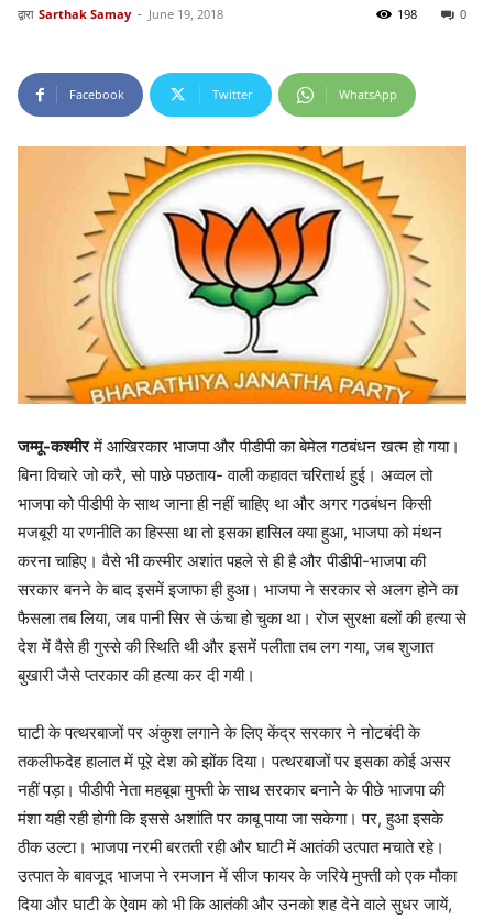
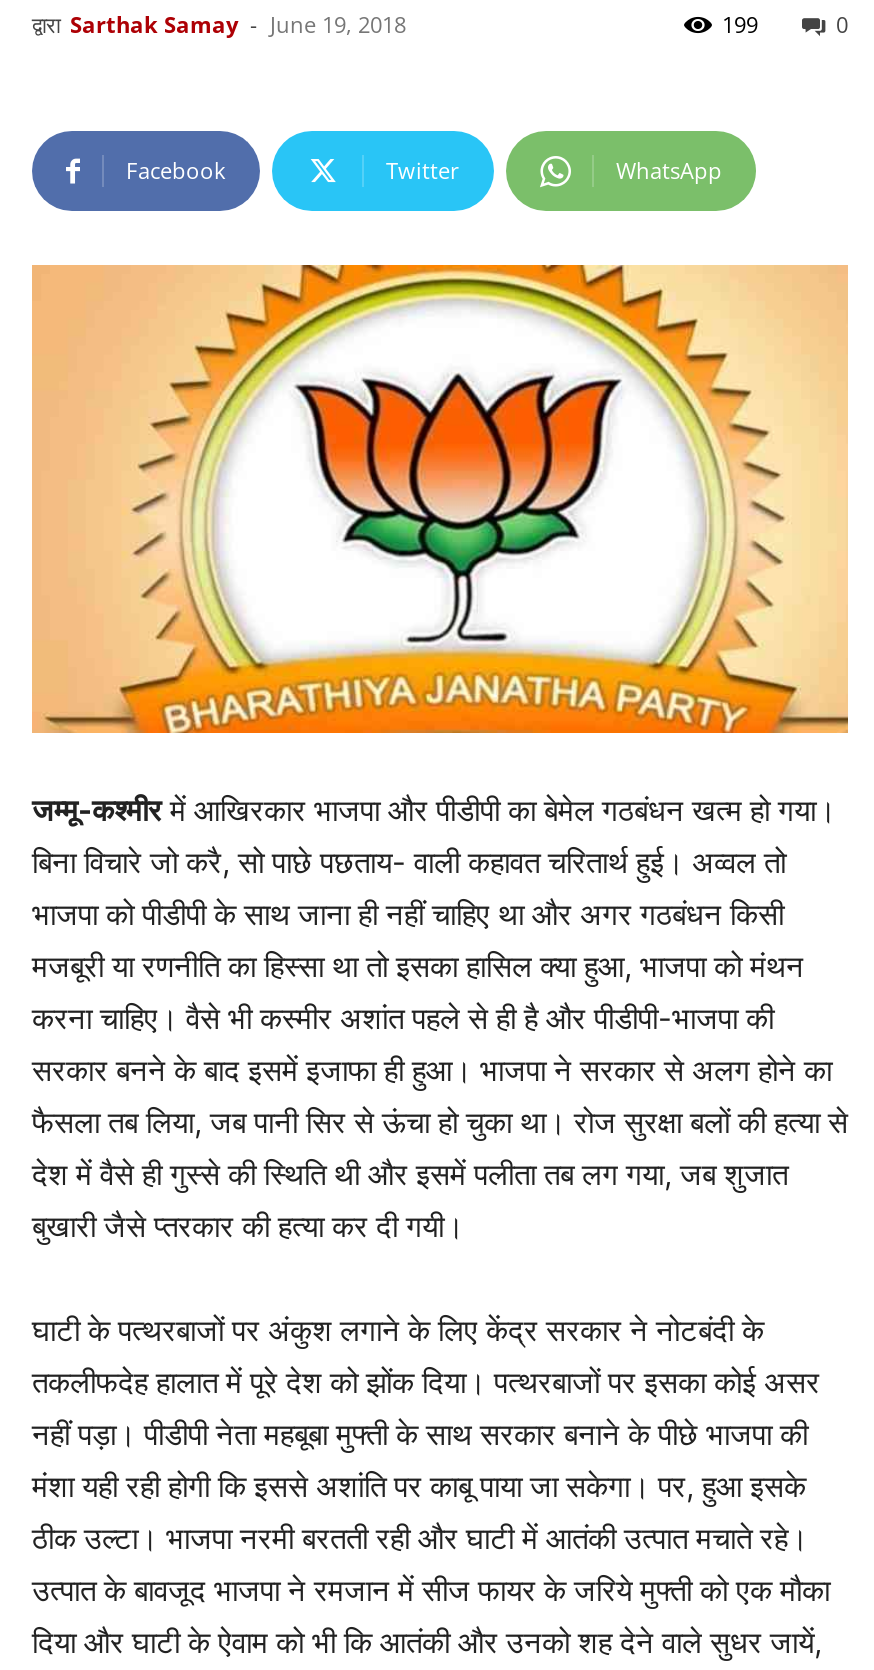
[397,6,417,22] 198 -> [722,9,758,39] 199

